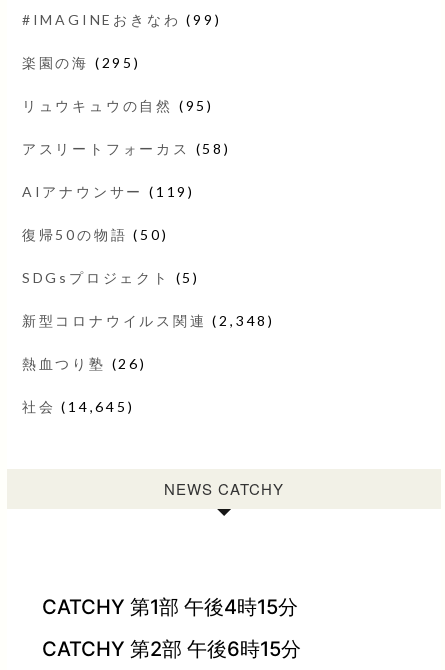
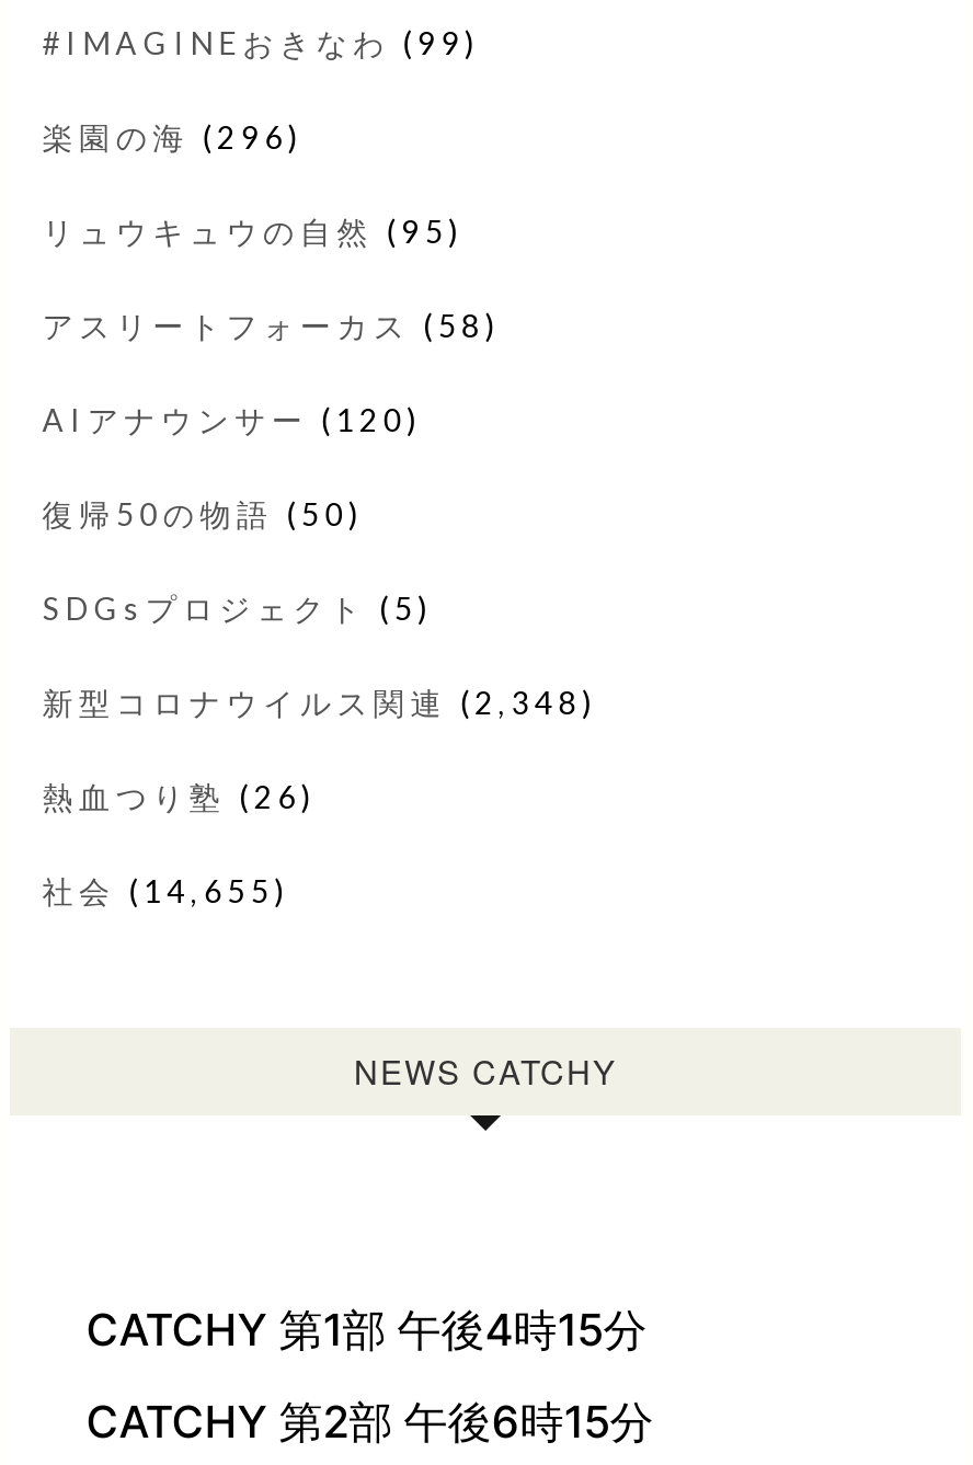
[22,54,141,71] 楽園の海(295) -> [42,119,303,156] 楽園の海(296)
[22,183,195,200] AIアナウンサー(119) -> [42,402,422,439] AIアナウンサー(120)
[22,398,134,415] 社会(14,645) -> [42,873,289,910] 社会(14,655)

